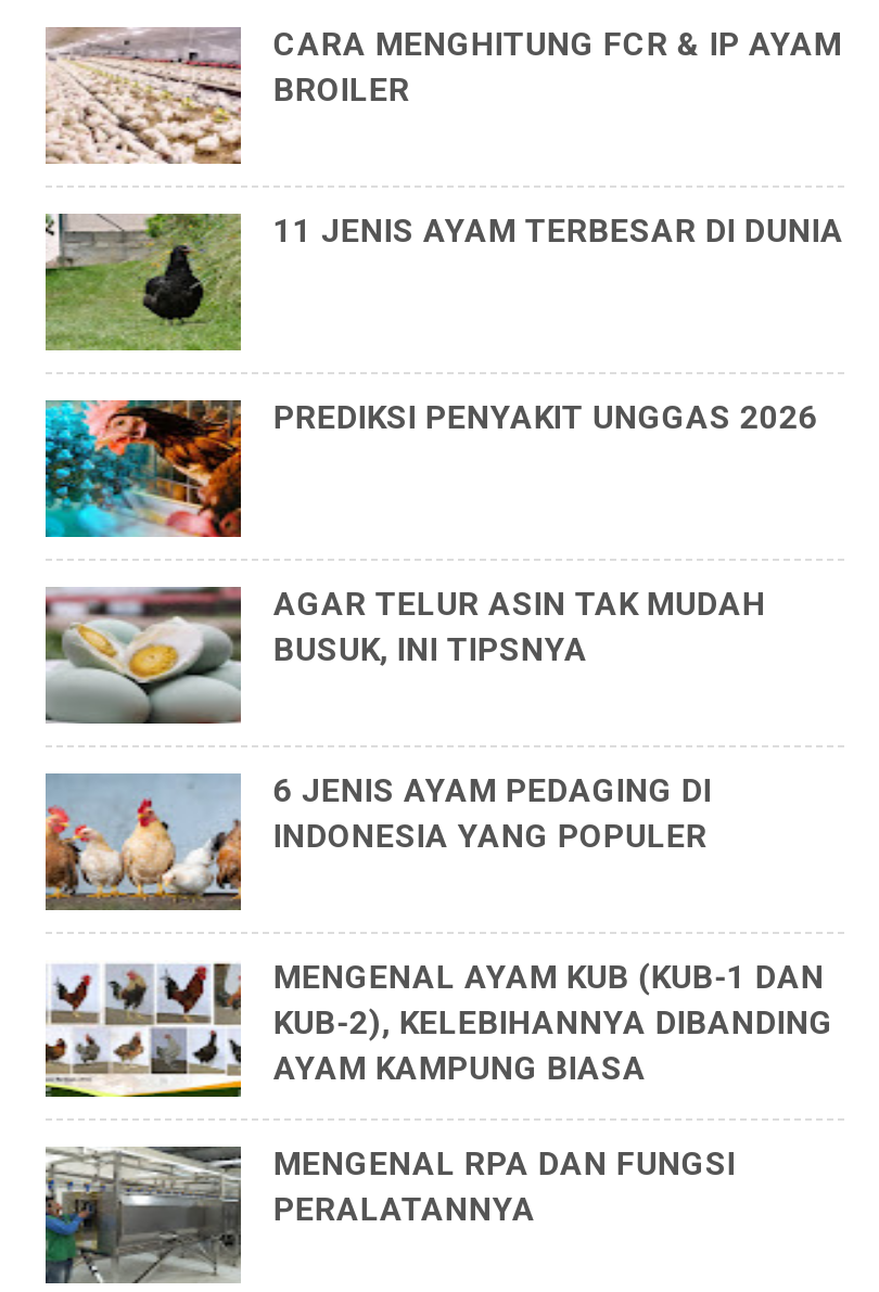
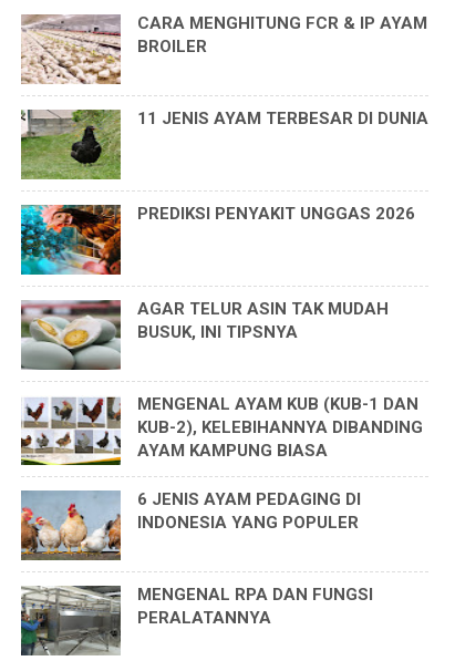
moved [43,772,712,910] -> [20,489,361,560]: [image] | 6 JENIS AYAM PEDAGING DI | INDONESIA YANG POPULER
moved [41,958,833,1108] -> [19,394,423,471]: [image] | MENGENAL AYAM KUB (KUB-1 DAN | KUB-2), KELEBIHANNYA DIBANDING | AYAM KAMPUNG BIASA

